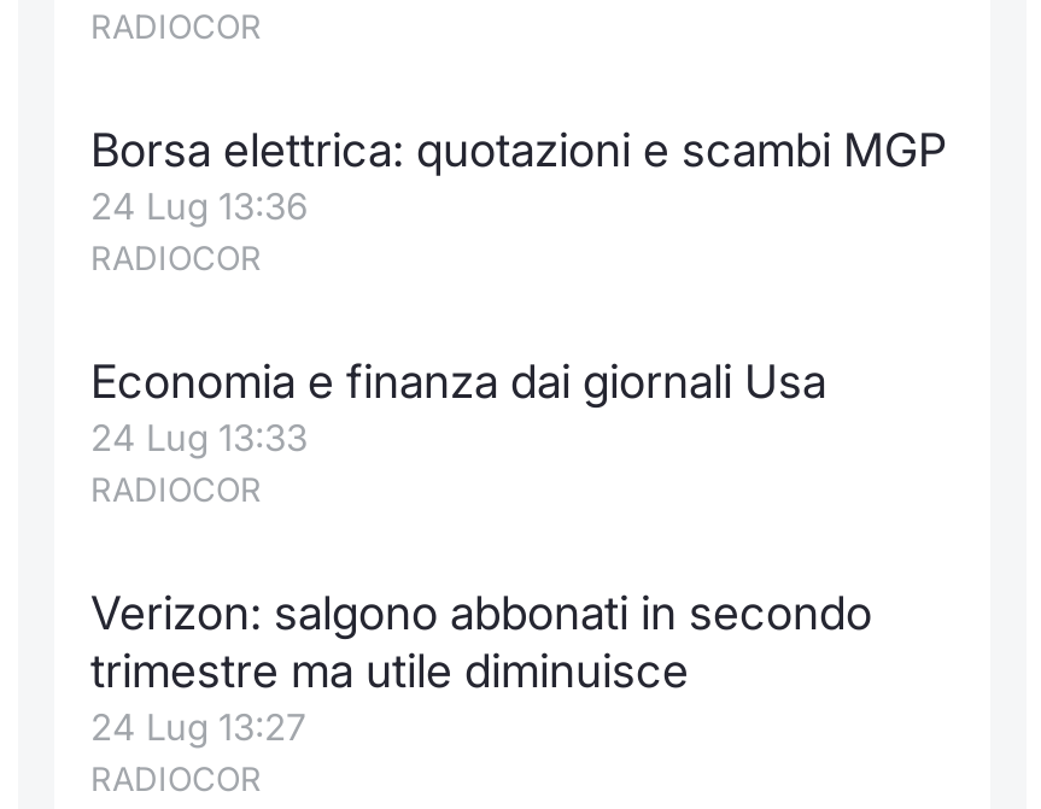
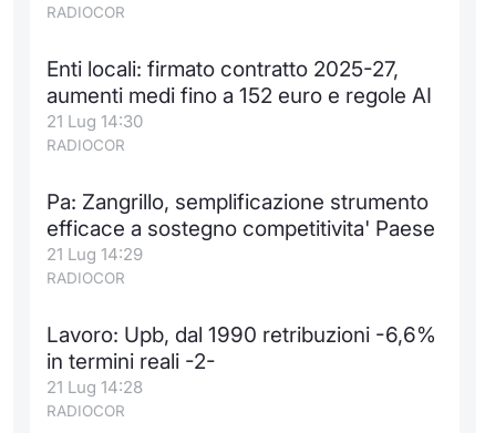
[90,123,947,229] Borsa elettrica: quotazioni e scambi MGP | 24 Lug 13:36 -> [47,56,432,132] Enti locali: firmato contratto 2025-27, | aumenti medi fino a 152 euro e regole AI | 21 Lug 14:30
[90,354,826,461] Economia e finanza dai giornali Usa | 24 Lug 13:33 -> [47,189,435,265] Pa: Zangrillo, semplificazione strumento | efficace a sostegno competitivita' Paese | 21 Lug 14:29
[90,586,872,750] Verizon: salgono abbonati in secondo | trimestre ma utile diminuisce | 24 Lug 13:27 -> [47,322,436,398] Lavoro: Upb, dal 1990 retribuzioni -6,6% | in termini reali -2- | 21 Lug 14:28

